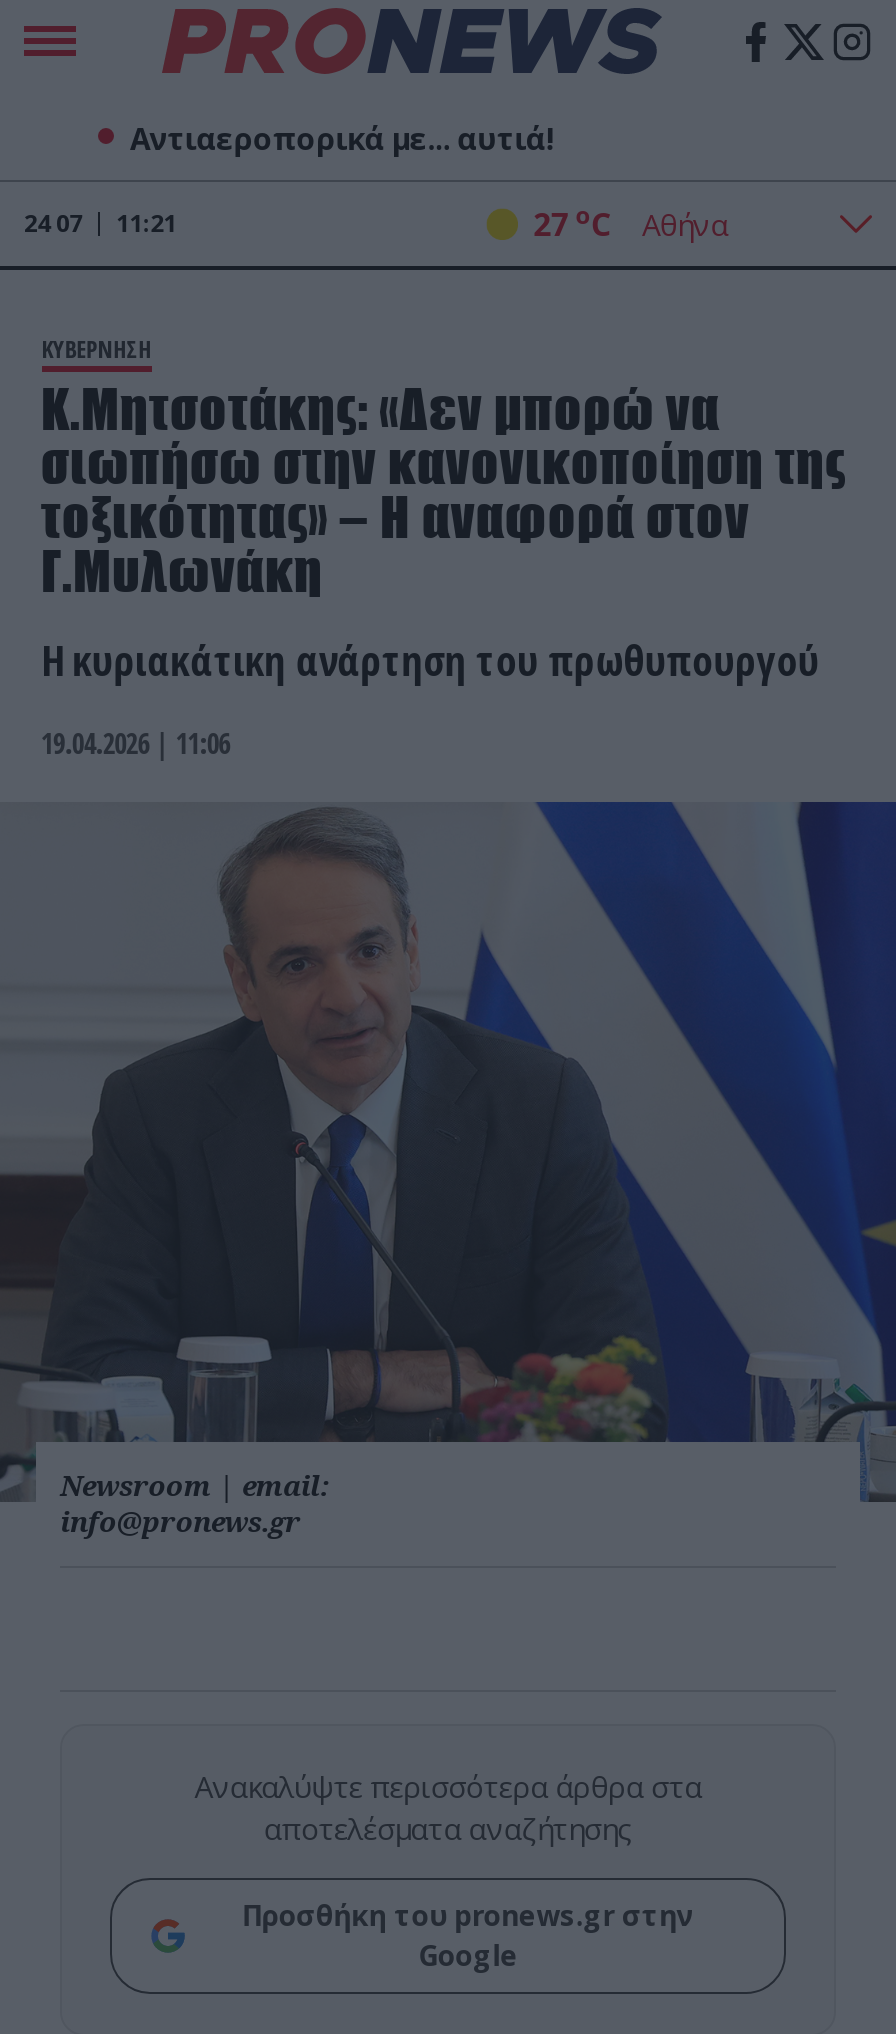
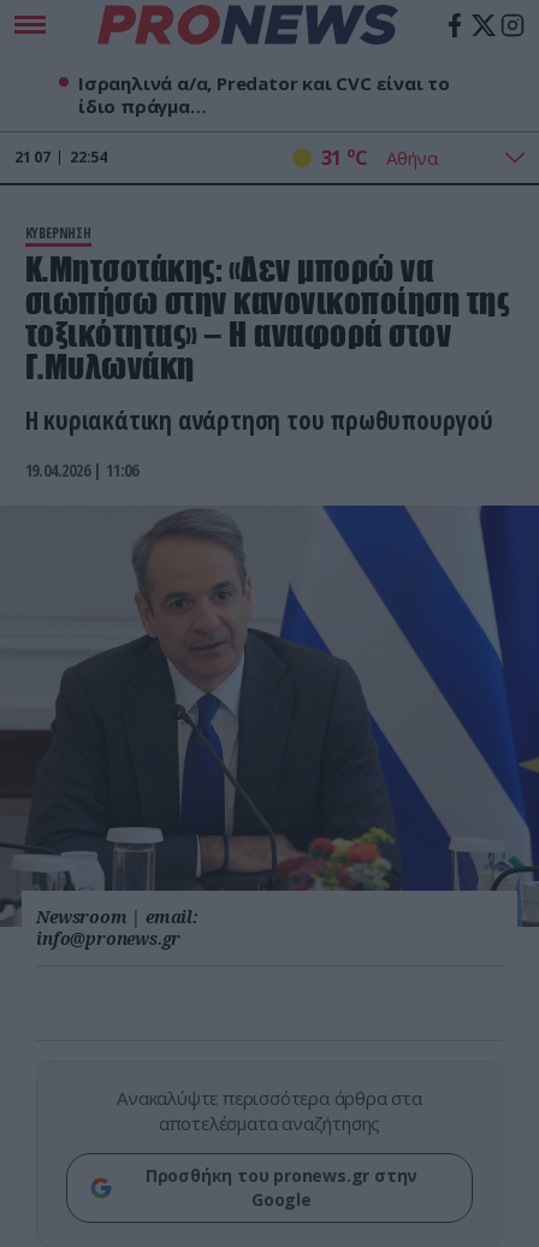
[130,118,553,158] Αντιαεροπορικά με... αυτιά! -> [78,71,450,118] Ισραηλινά α/α, Predator και CVC είναι το | ίδιο πράγμα…
[24,198,612,246] 24 07 | 11:21 | 27 oC -> [14,142,368,171] 21 07 | 22:54 | 31 oC

